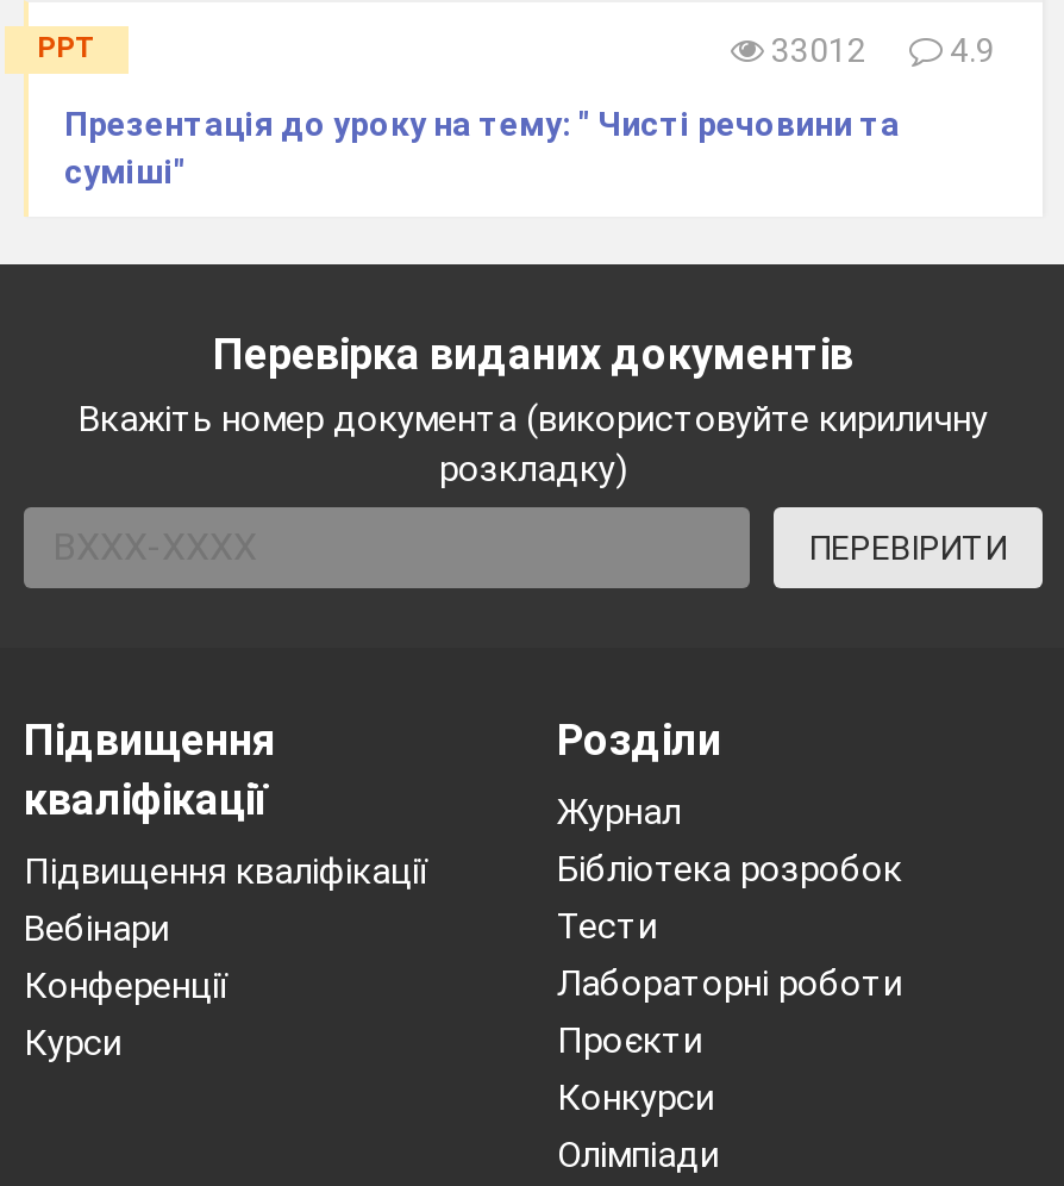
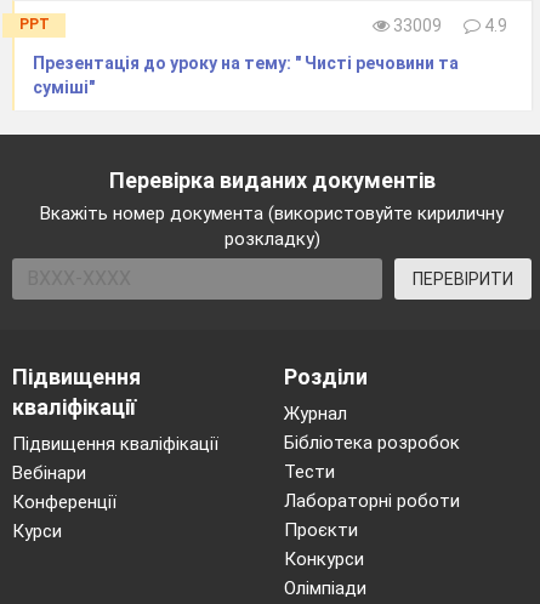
[764,32,866,70] 33012 -> [390,16,442,36] 33009

